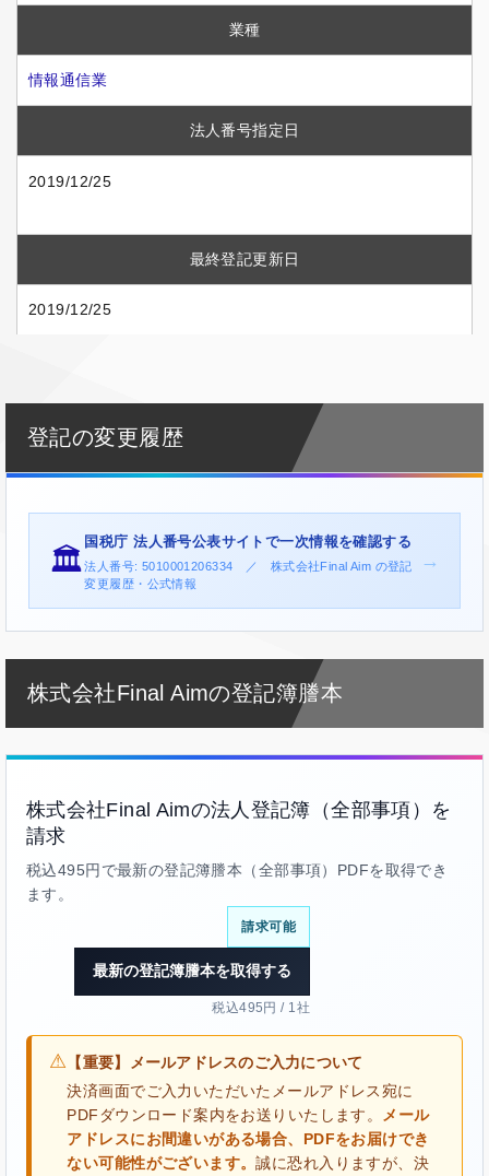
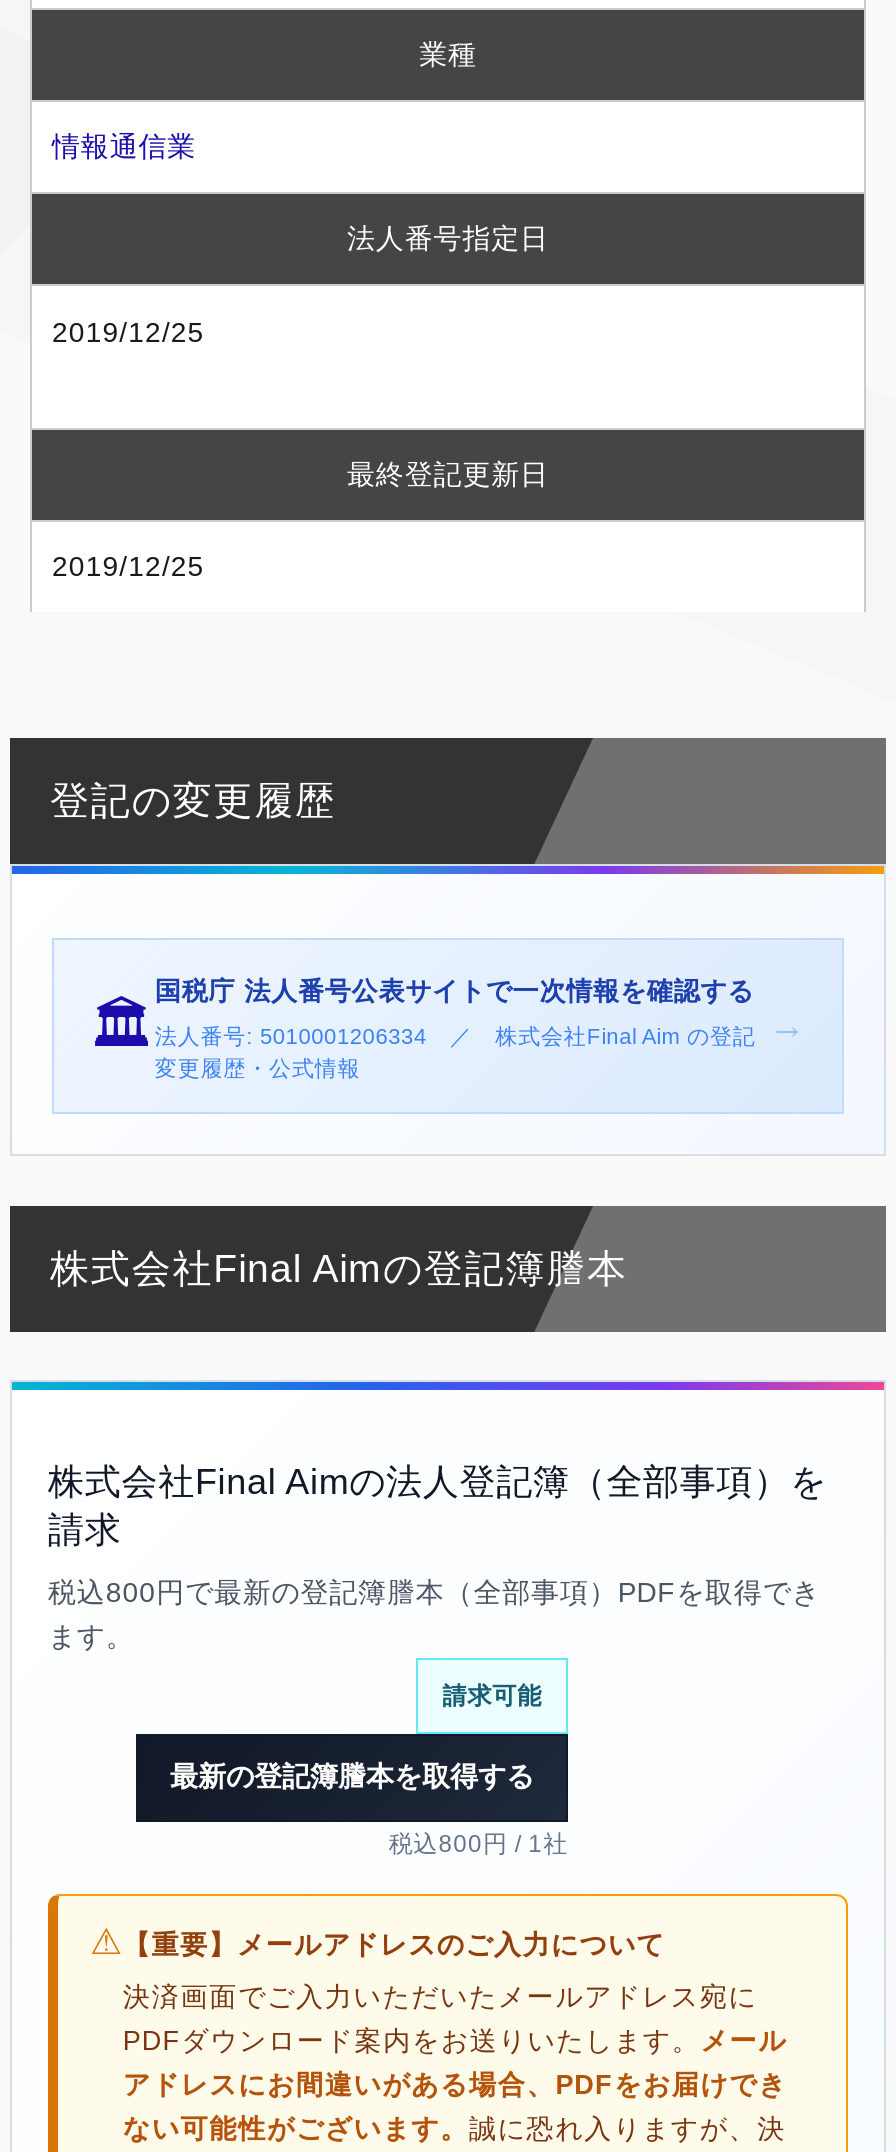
[26,862,448,879] 税込495円で最新の登記簿謄本（全部事項）PDFを取得でき -> [48,1577,820,1609] 税込800円で最新の登記簿謄本（全部事項）PDFを取得でき
[212,1000,310,1016] 税込495円 / 1社 -> [389,1831,568,1859] 税込800円 / 1社

